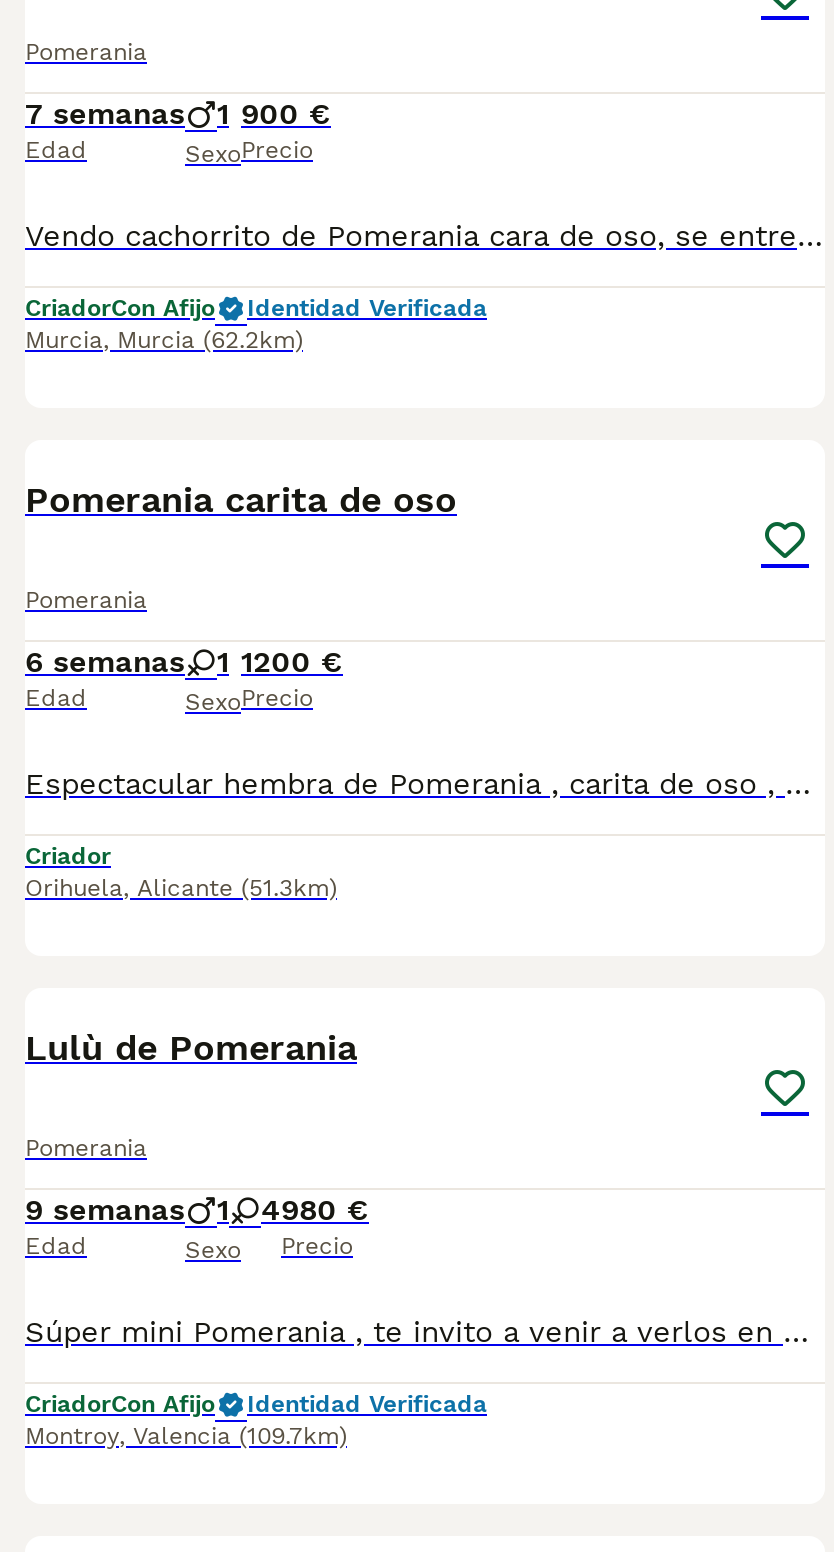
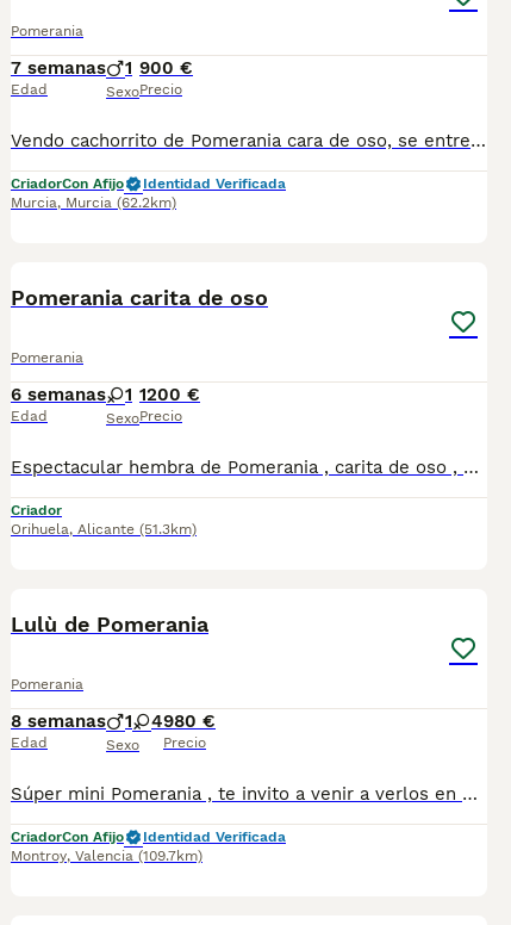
[25,1192,369,1228] 9 semanas 1 4 980 € -> [11,710,216,732] 8 semanas 1 4 980 €

